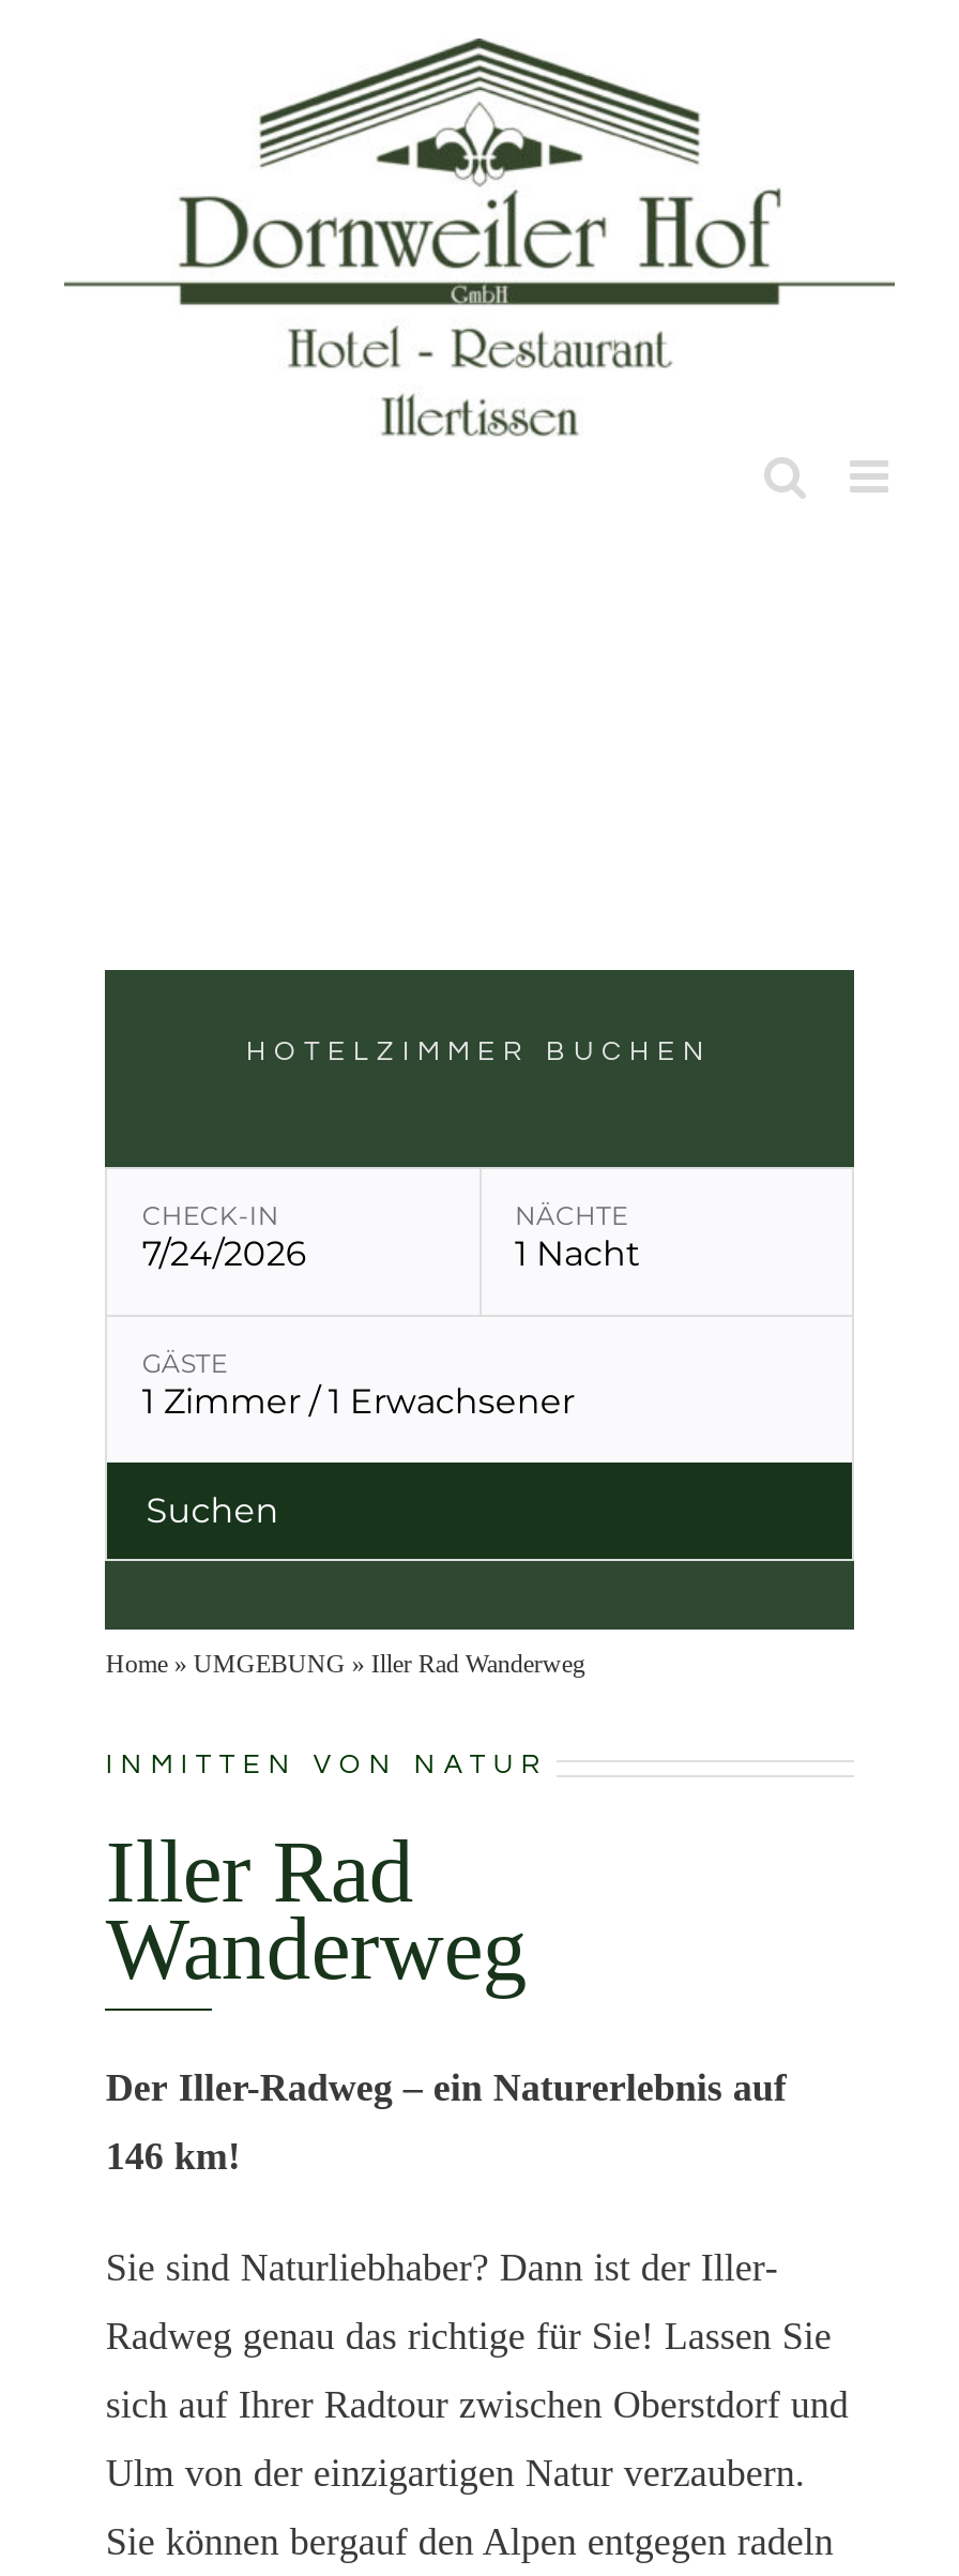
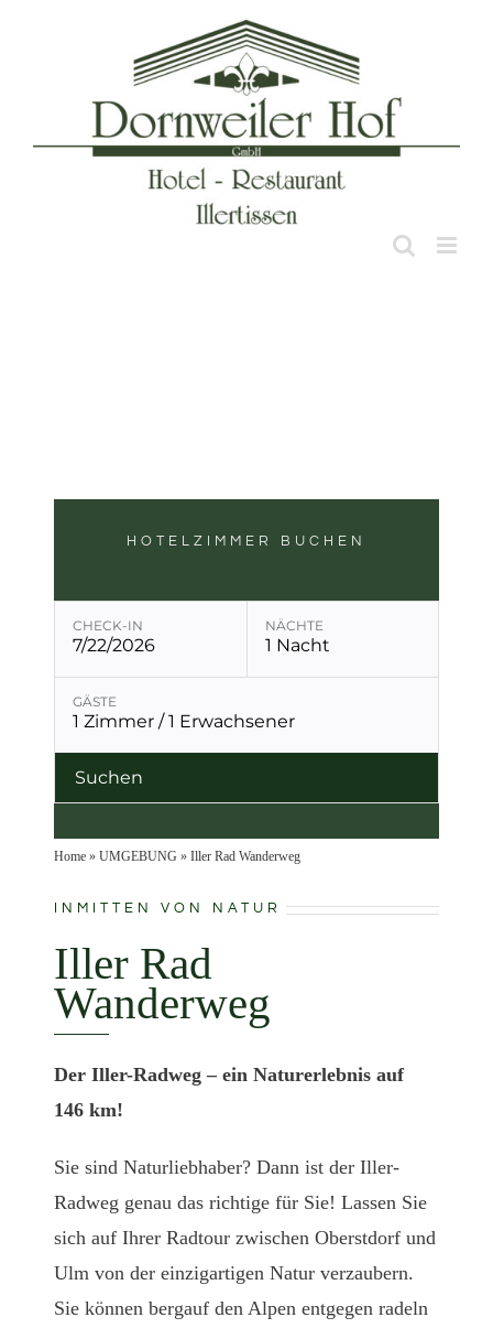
[142,1234,307,1275] 7/24/2026 -> [73,635,156,656] 7/22/2026

